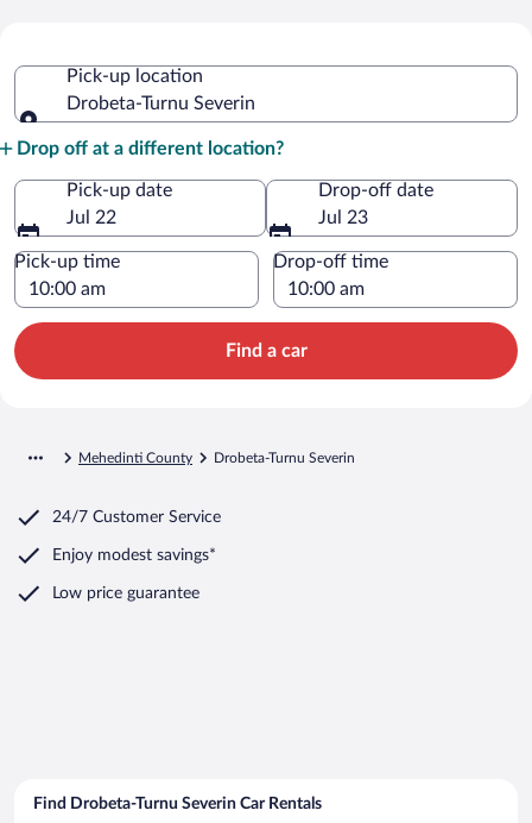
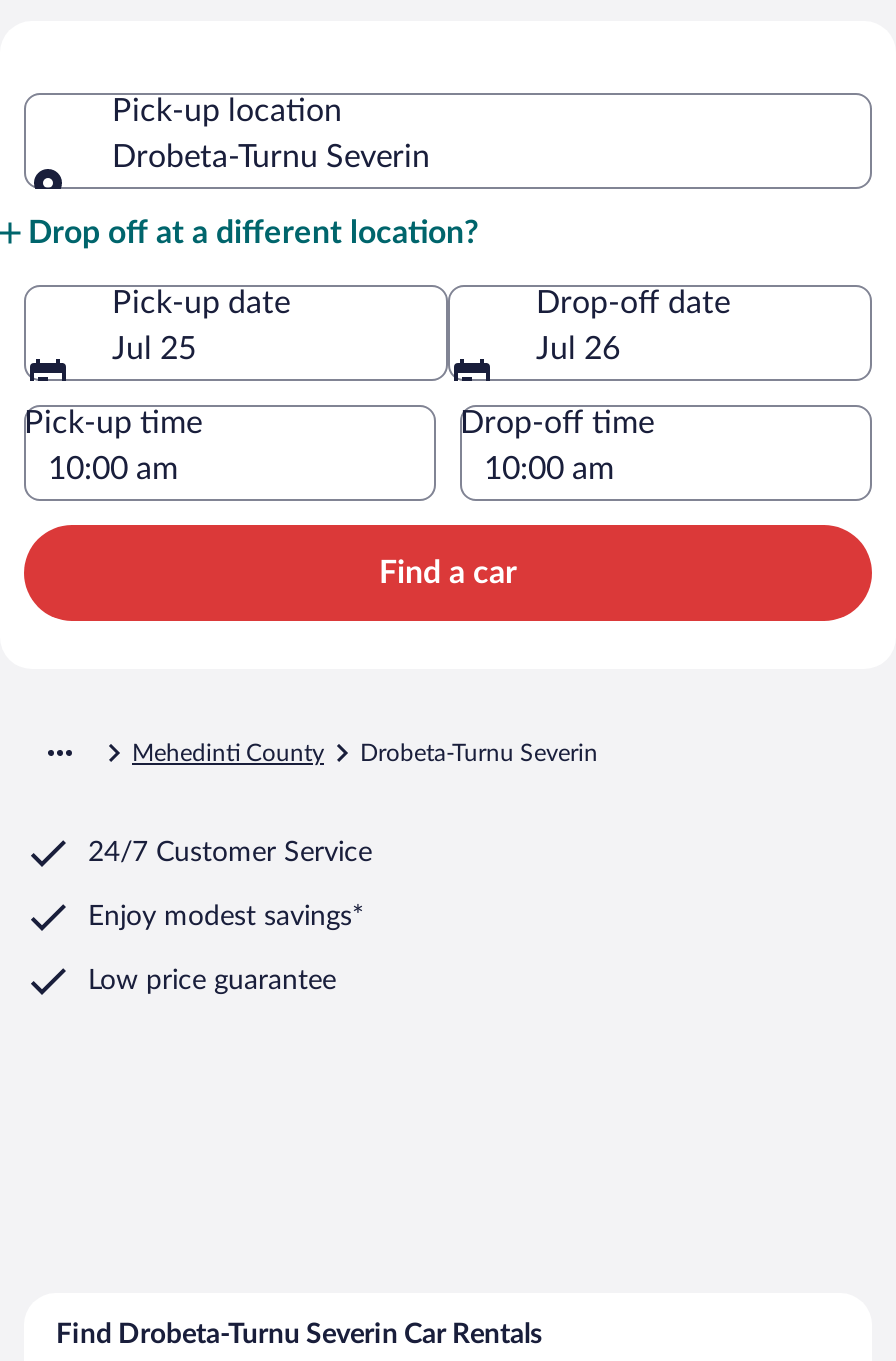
[66,208,116,227] Jul 22 -> [112,332,196,364] Jul 25
[318,208,368,227] Jul 23 -> [536,332,620,364] Jul 26

